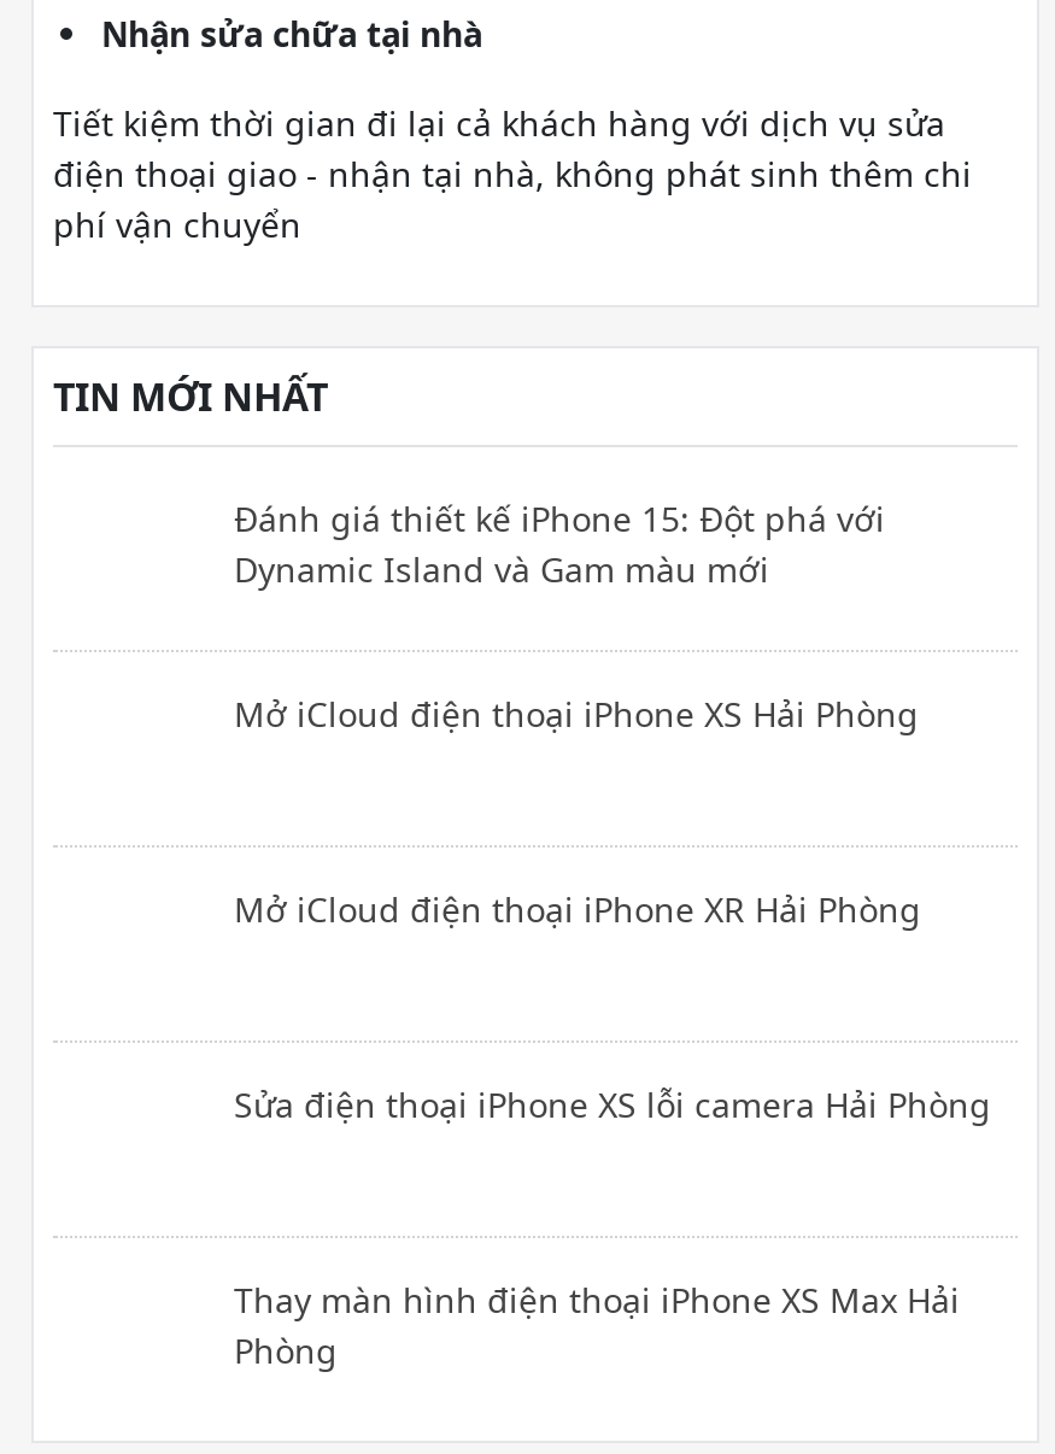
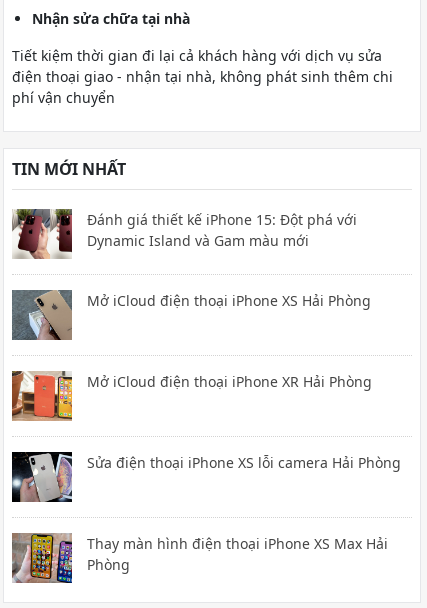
none -> [11,208,73,260] [image]
none -> [11,289,73,341] [image]
none -> [11,370,73,422] [image]
none -> [11,451,73,503] [image]
none -> [11,532,73,584] [image]

